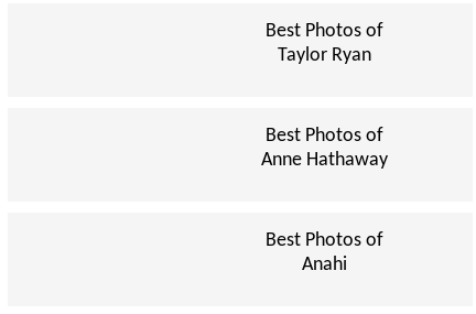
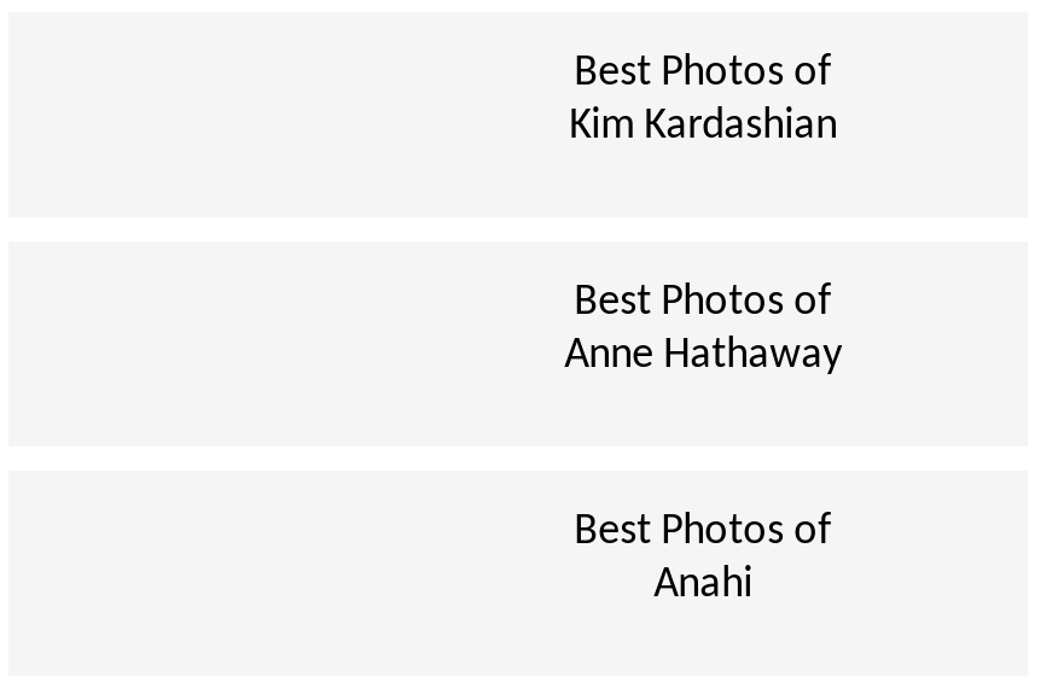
[278,46,371,66] Taylor Ryan -> [569,105,837,150] Kim Kardashian

